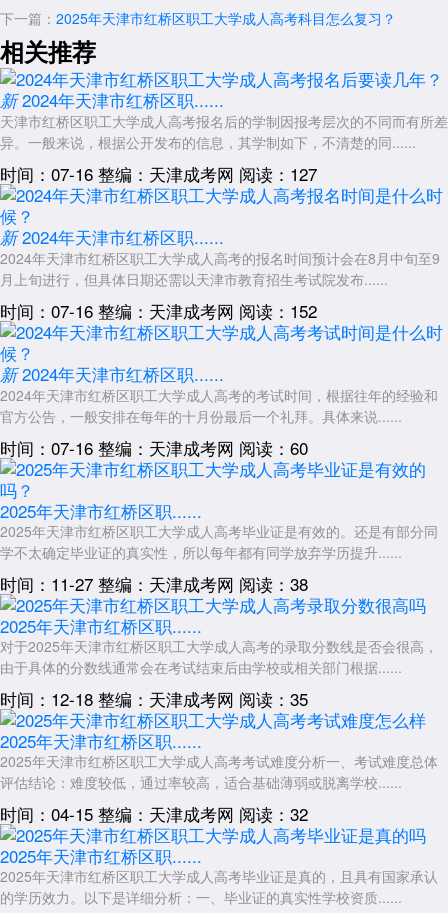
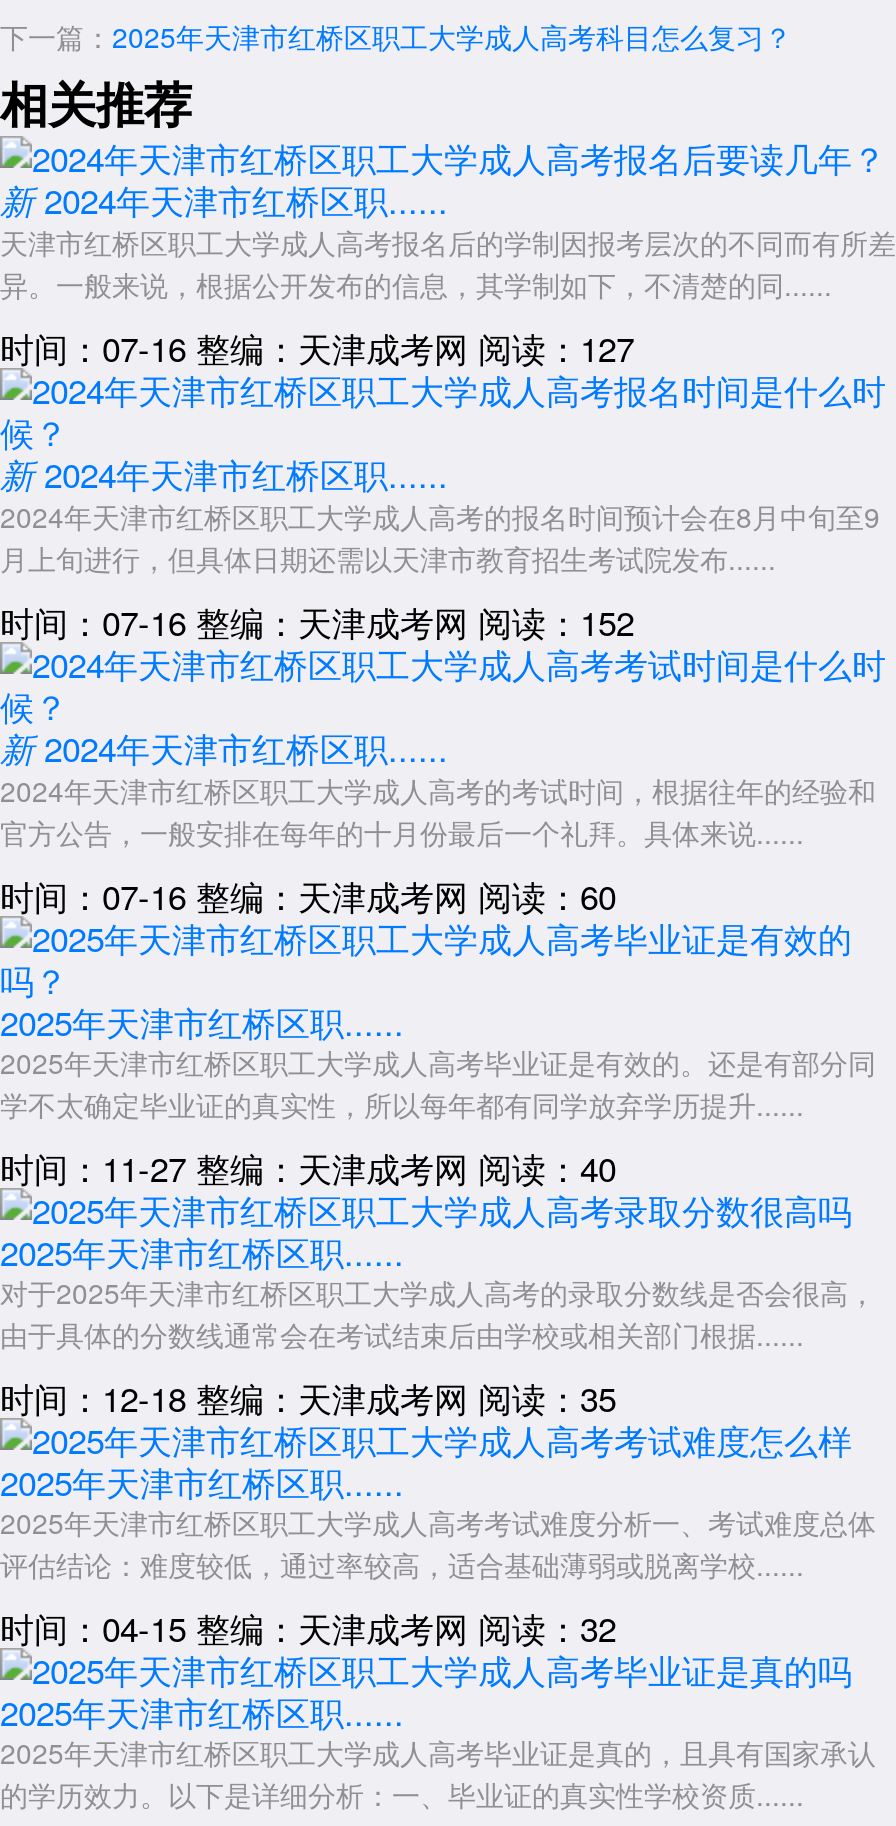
[0,571,308,596] 时间：11-27 整编：天津成考网 阅读：38 -> [0,1142,616,1192] 时间：11-27 整编：天津成考网 阅读：40

